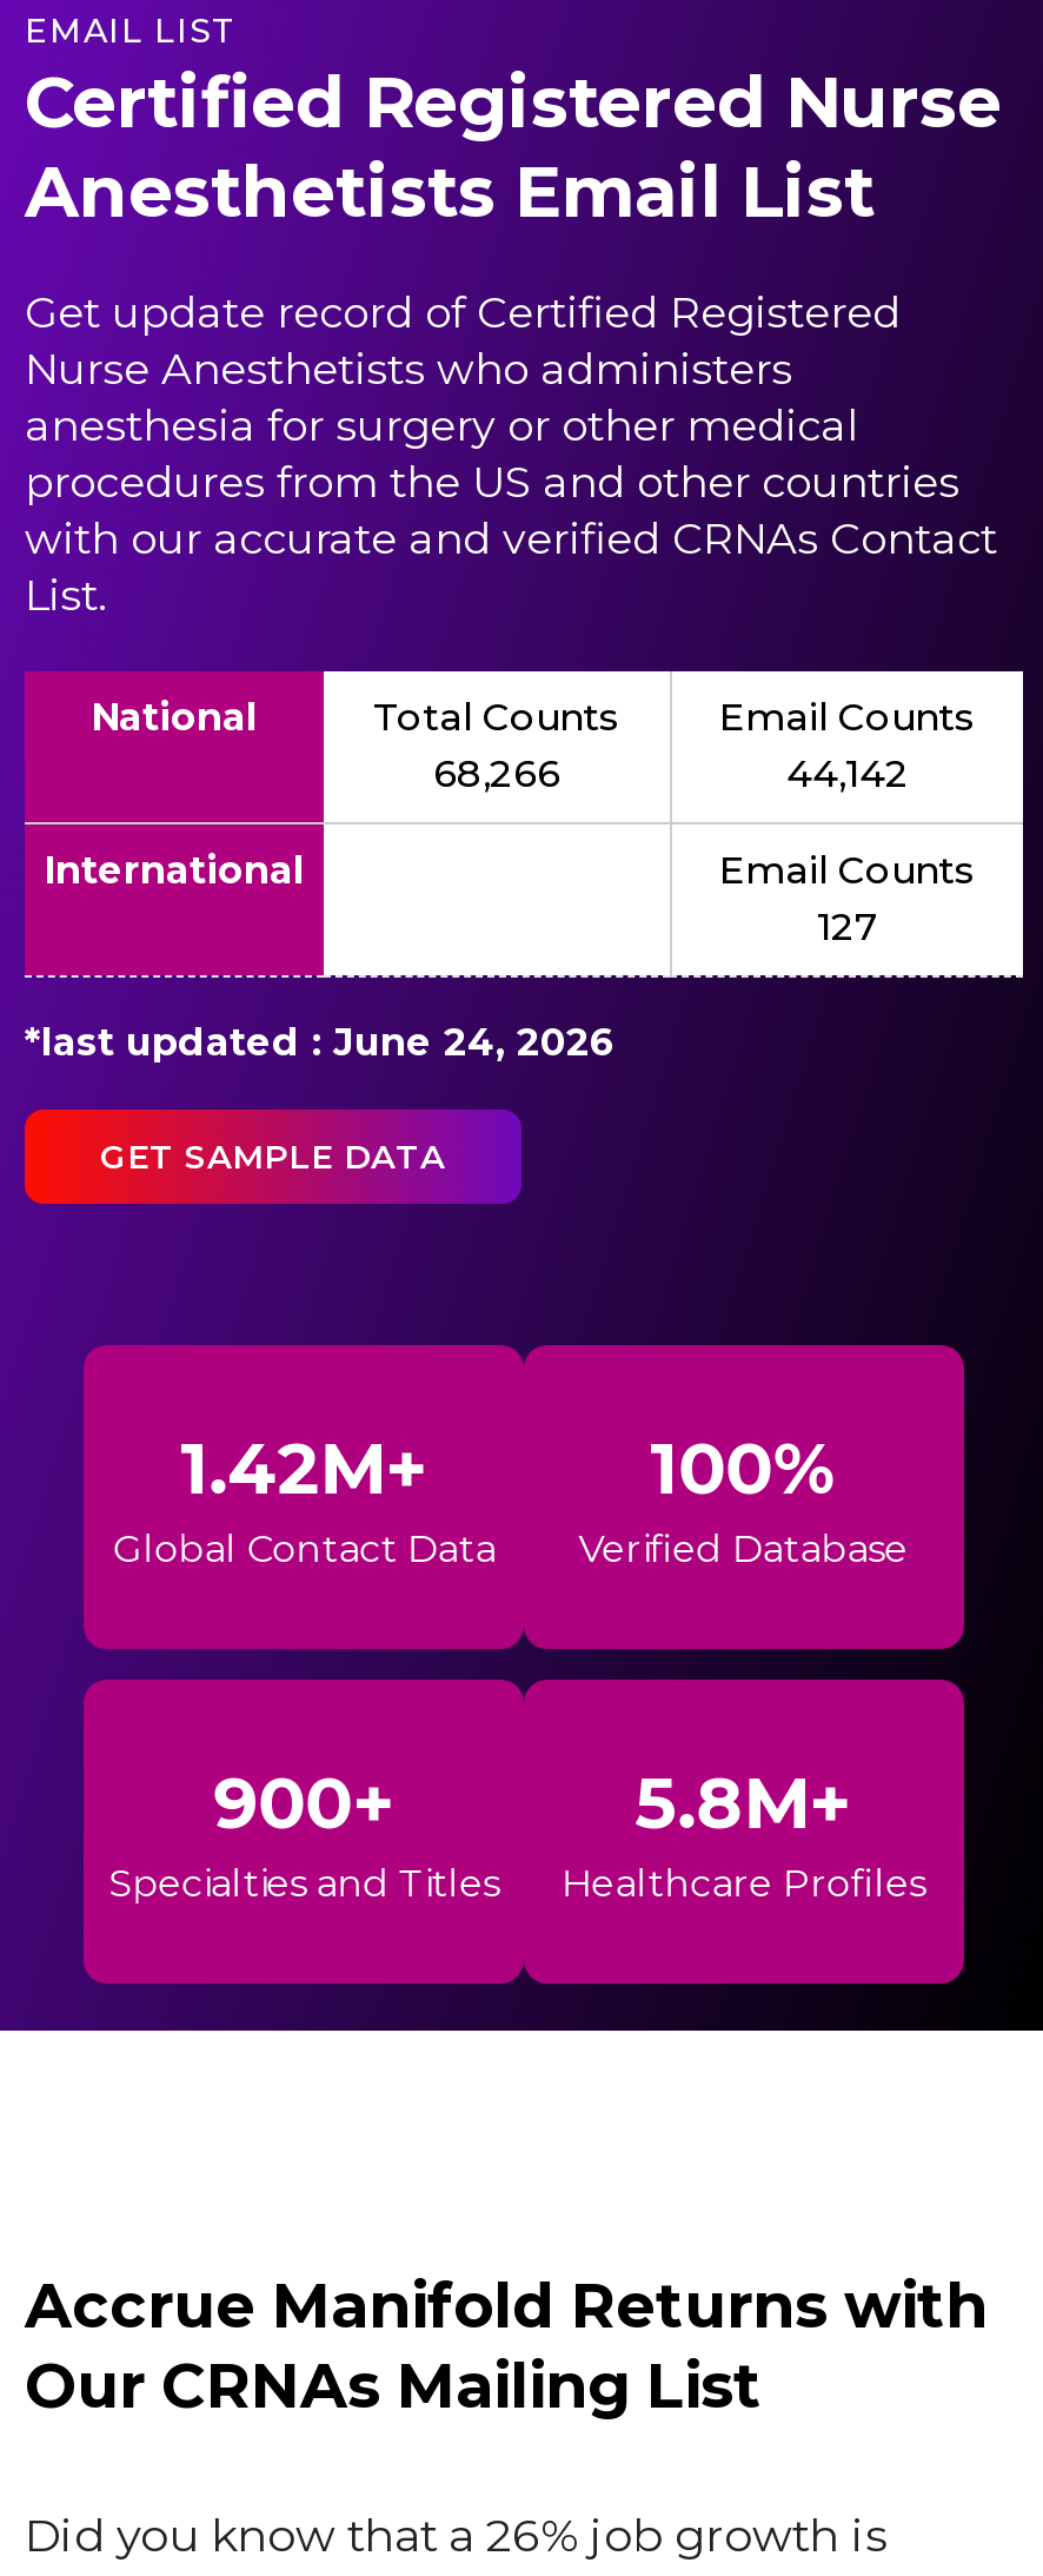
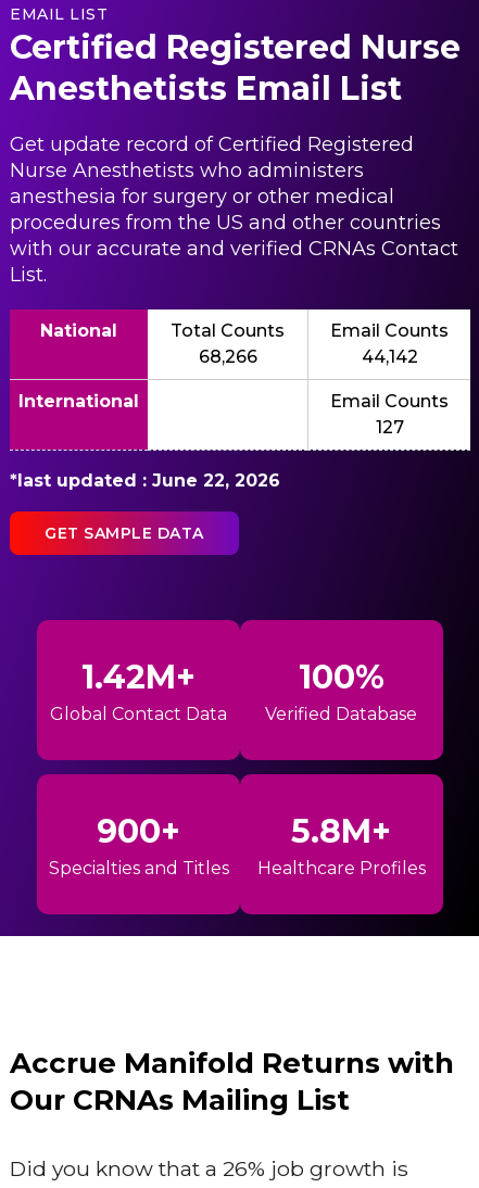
[25,1020,616,1065] *last updated : June 24, 2026 -> [10,470,280,491] *last updated : June 22, 2026

